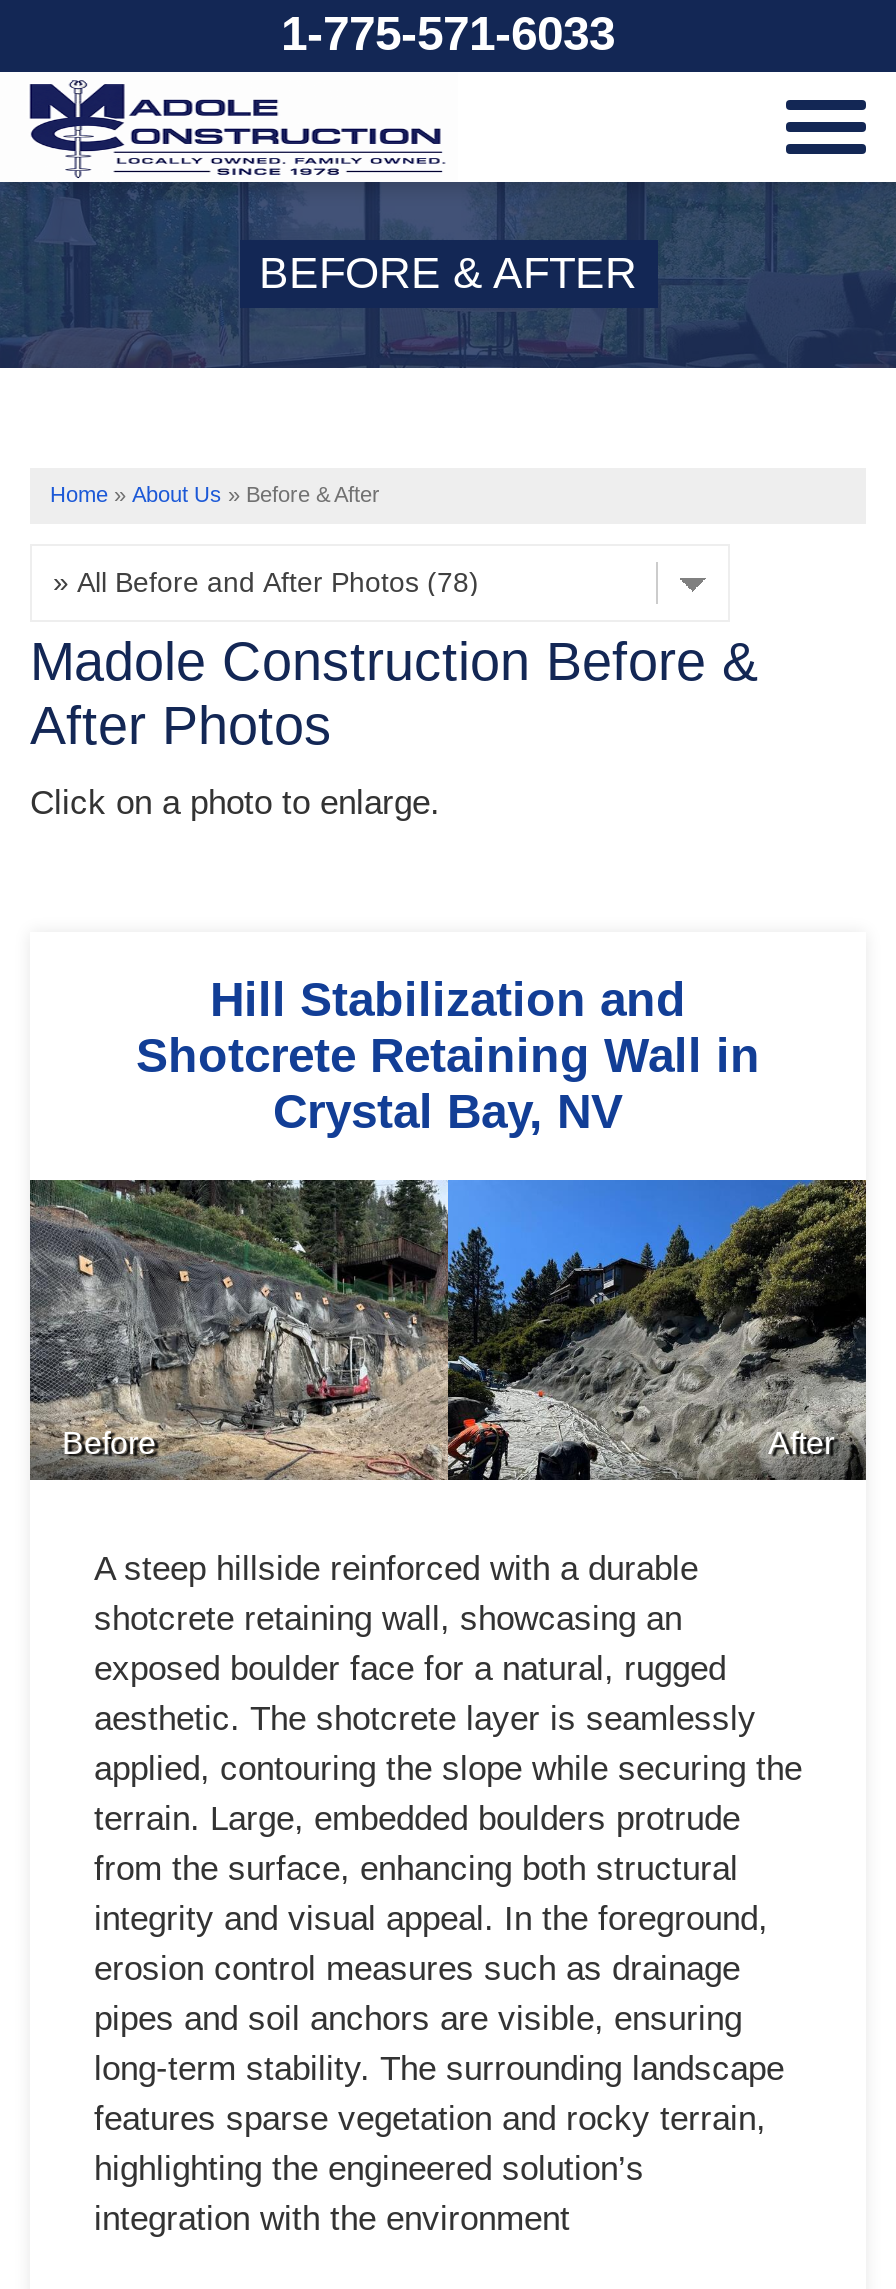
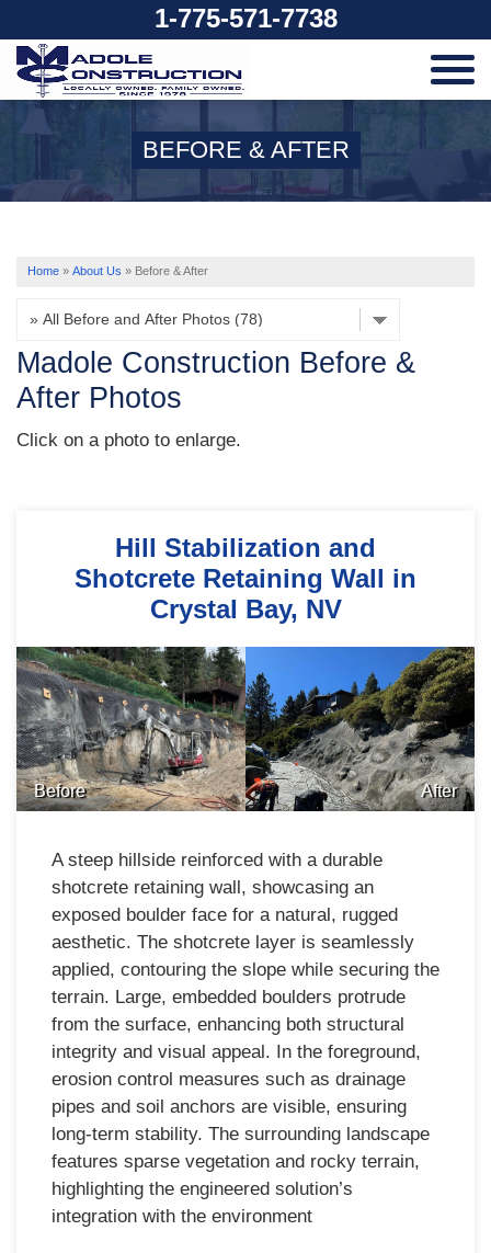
[281,6,615,60] 1-775-571-6033 -> [154,3,337,33] 1-775-571-7738

